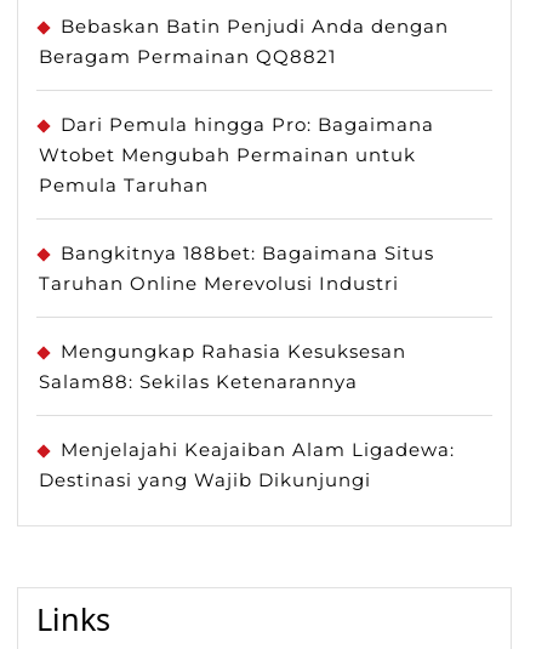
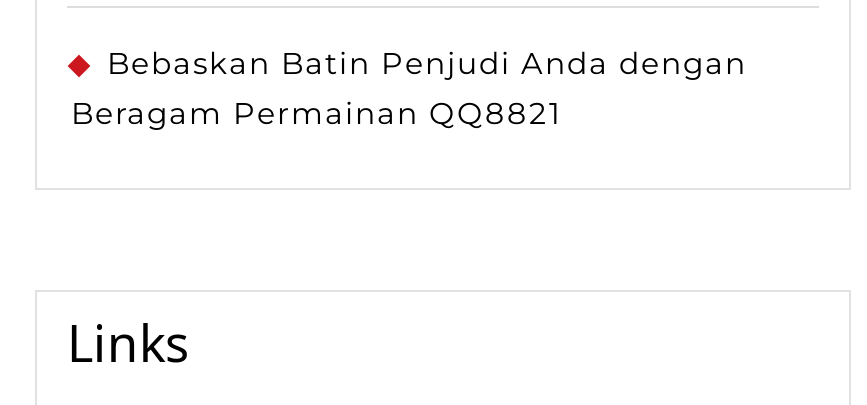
[39,112,455,491] Dari Pemula hingga Pro: Bagaimana | Wtobet Mengubah Permainan untuk | Pemula Taruhan | Bangkitnya 188bet: Bagaimana Situs | Taruhan Online Merevolusi Industri | Mengungkap Rahasia Kesuksesan | Salam88: Sekilas Ketenarannya | Menjelajahi Keajaiban Alam Ligadewa: | Destinasi yang Wajib Dikunjungi -> none

